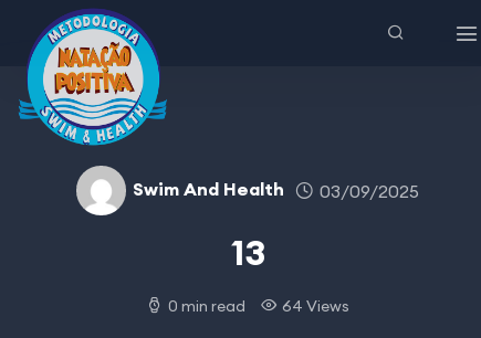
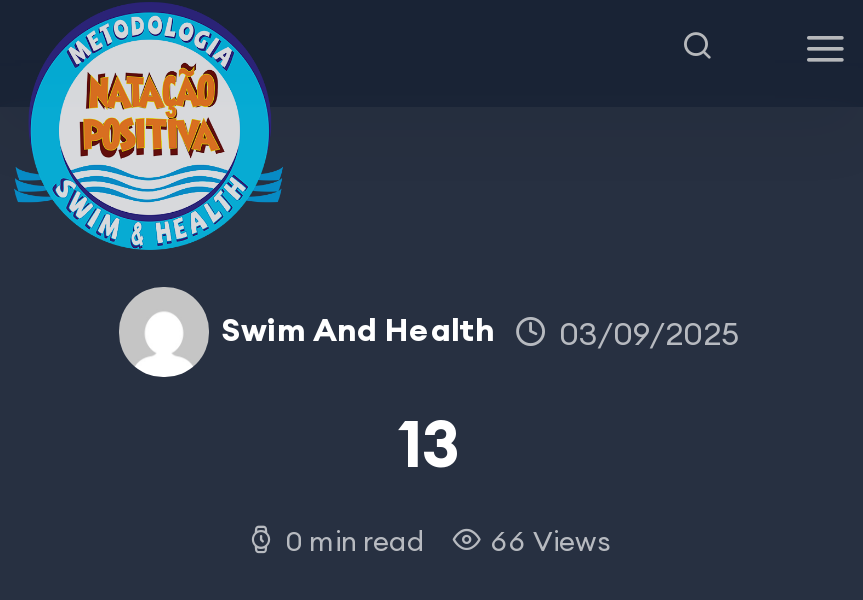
[281,296,349,316] 64 Views -> [491,523,611,559] 66 Views

